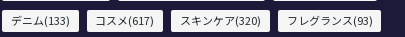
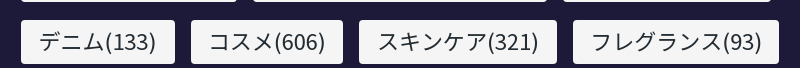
[95,12,154,28] コスメ(617) -> [208,23,326,55] コスメ(606)
[180,12,261,28] スキンケア(320) -> [377,23,539,55] スキンケア(321)

